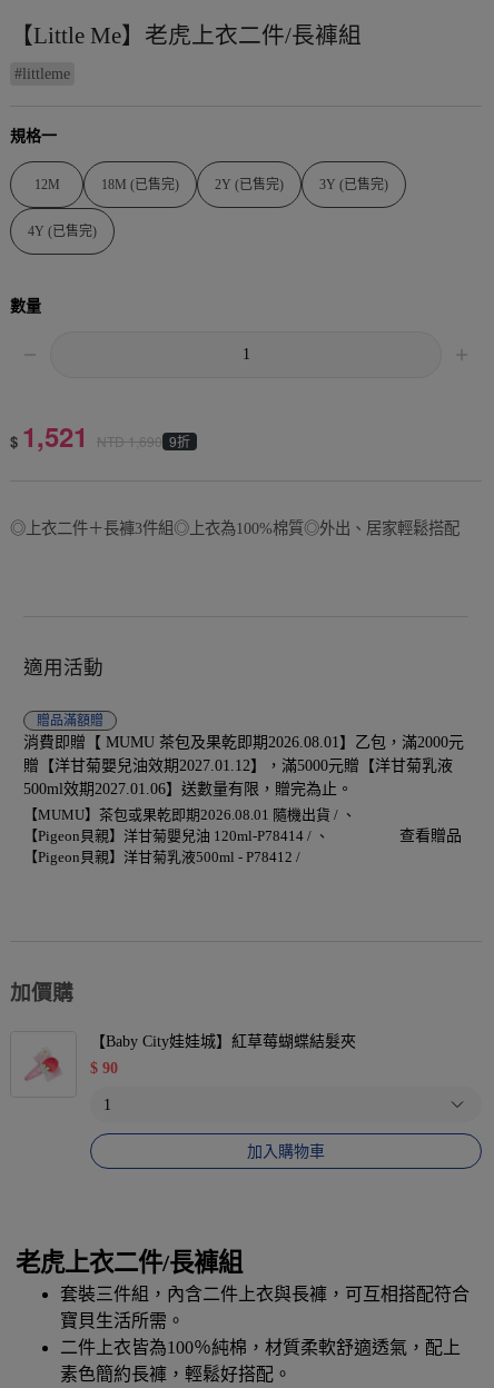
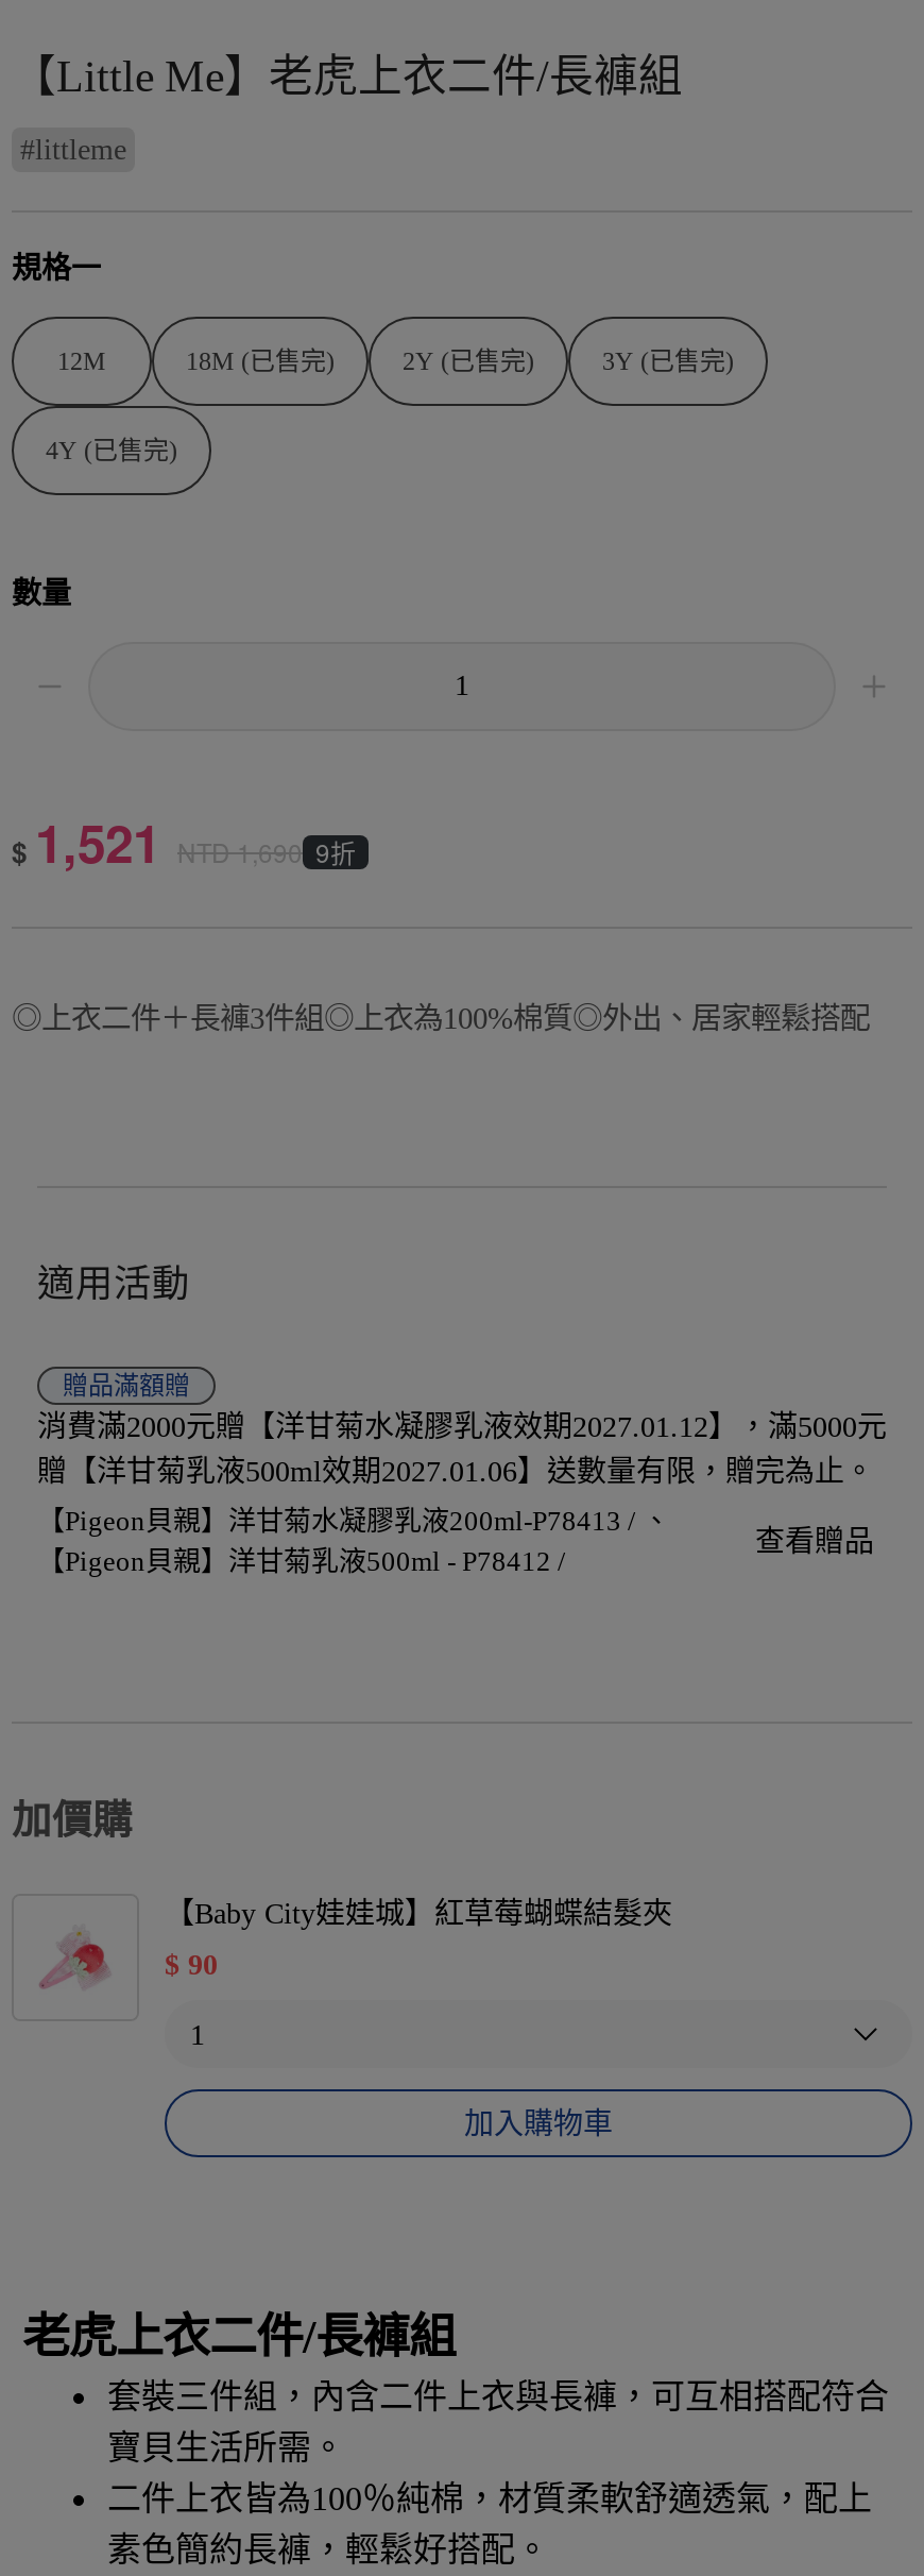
[23,734,464,798] 消費即贈【 MUMU 茶包及果乾即期2026.08.01】乙包，滿2000元 | 贈【洋甘菊嬰兒油效期2027.01.12】，滿5000元贈【洋甘菊乳液 | 500ml效期2027.01.06】送數量有限，贈完為止。 -> [37,1412,887,1489] 消費滿2000元贈【洋甘菊水凝膠乳液效期2027.01.12】，滿5000元 | 贈【洋甘菊乳液500ml效期2027.01.06】送數量有限，贈完為止。
[23,807,342,845] 【MUMU】茶包或果乾即期2026.08.01 隨機出貨 / | 【Pigeon貝親】洋甘菊嬰兒油 120ml-P78414 / -> [37,1506,643,1538] 【Pigeon貝親】洋甘菊水凝膠乳液200ml-P78413 /

